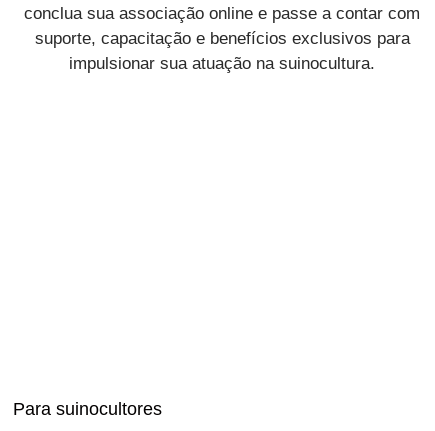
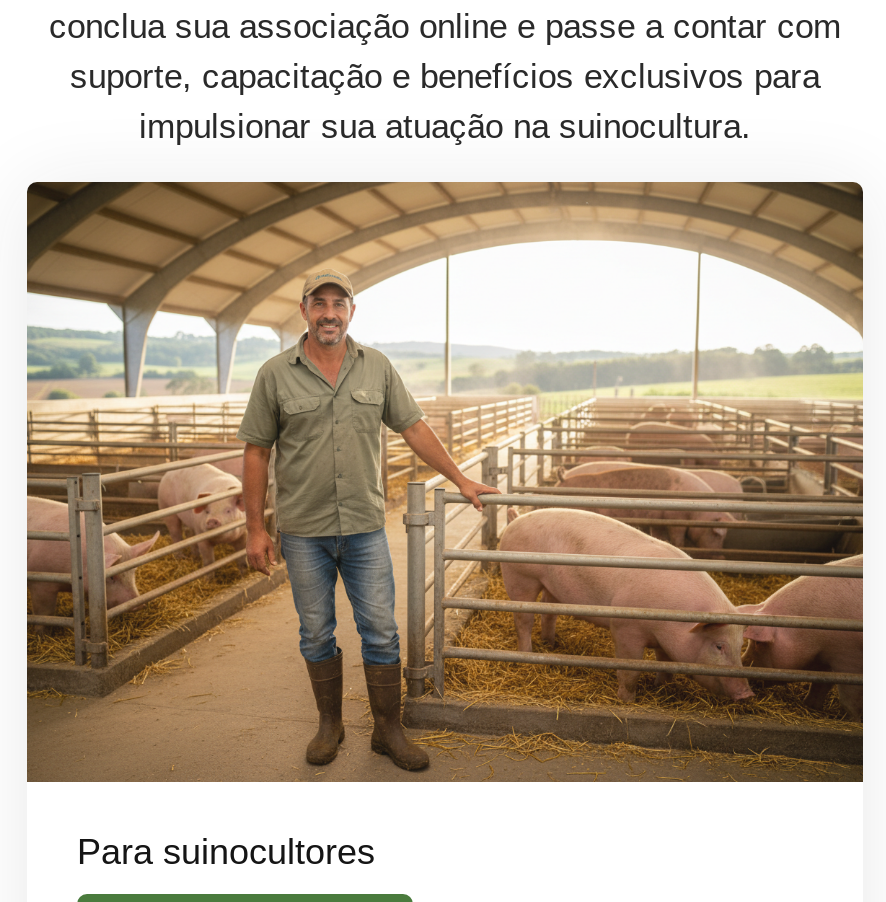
none -> [25,180,865,784] [image]

